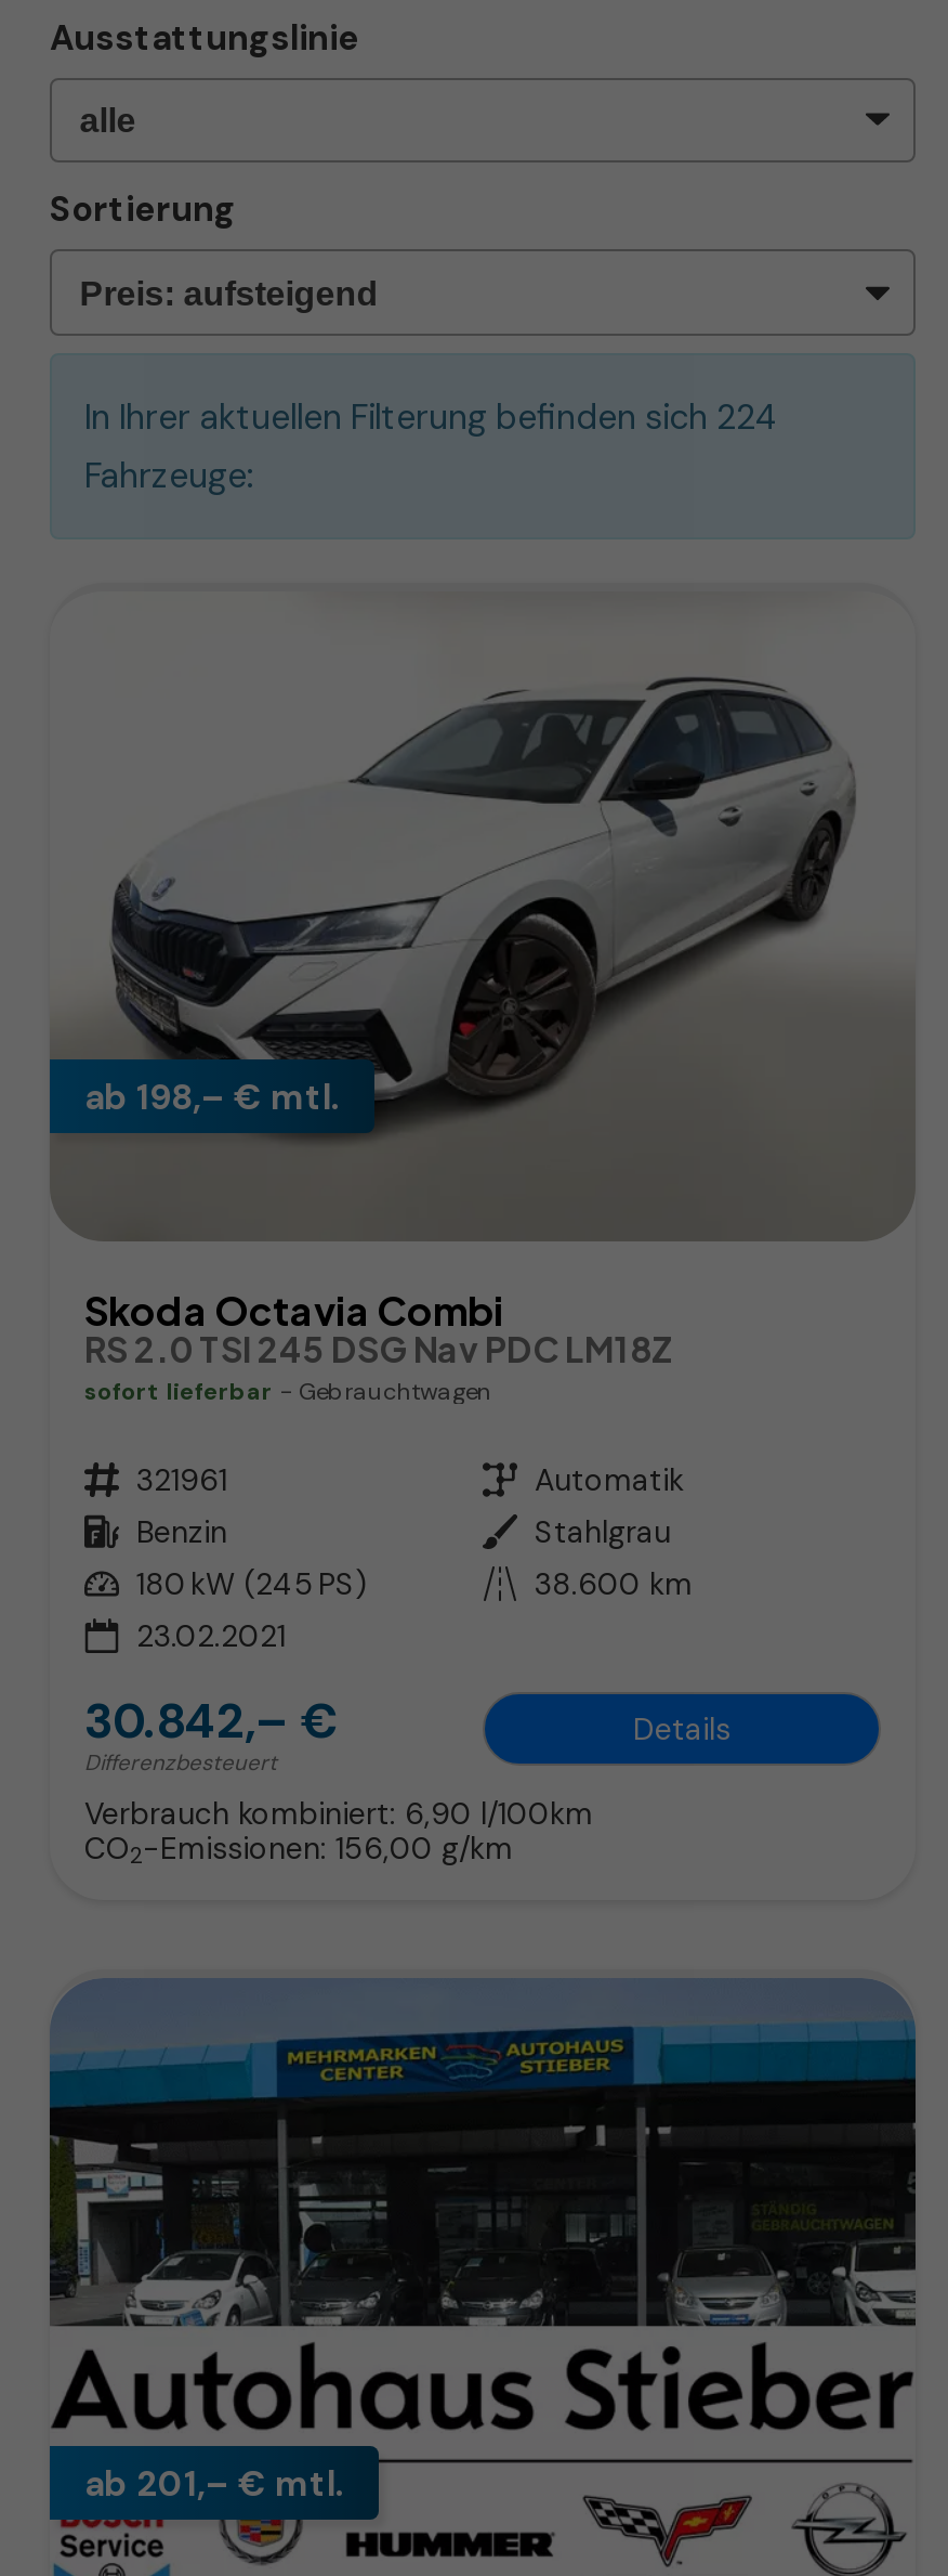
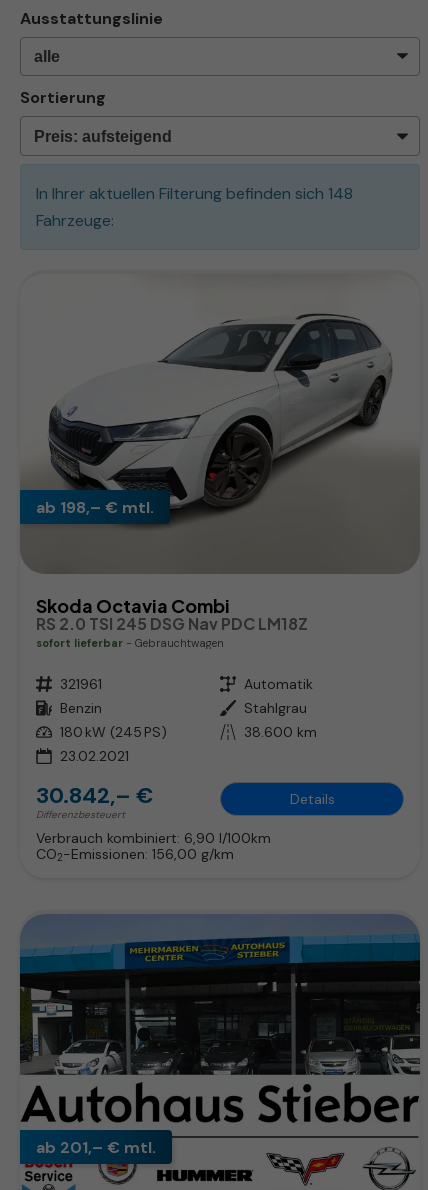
[84,394,779,439] In Ihrer aktuellen Filterung befinden sich 224 -> [36,183,353,204] In Ihrer aktuellen Filterung befinden sich 148

